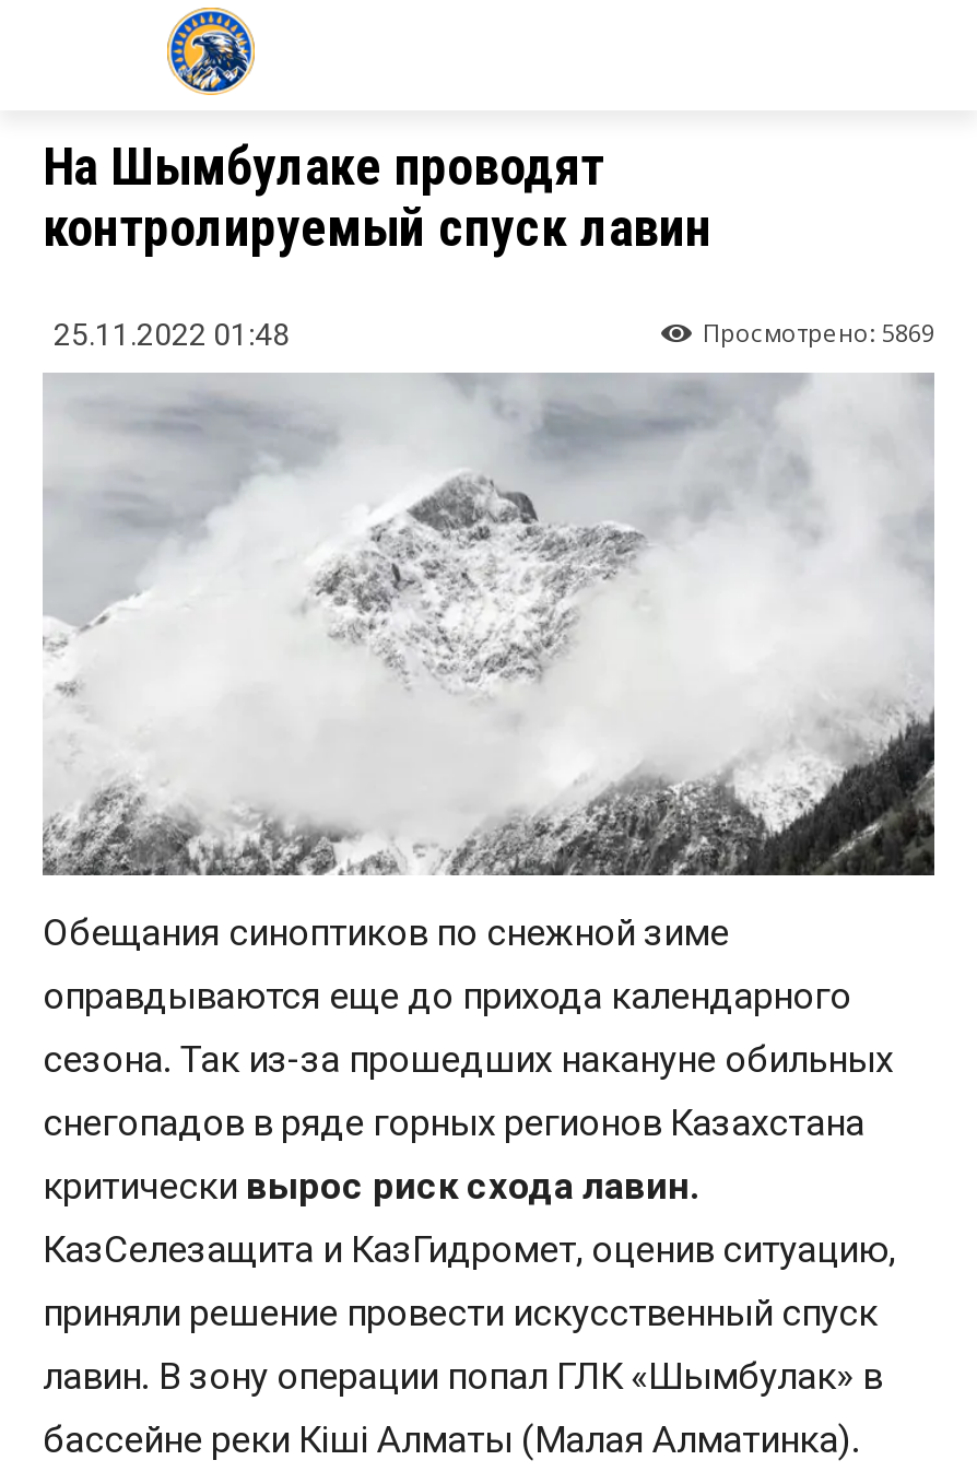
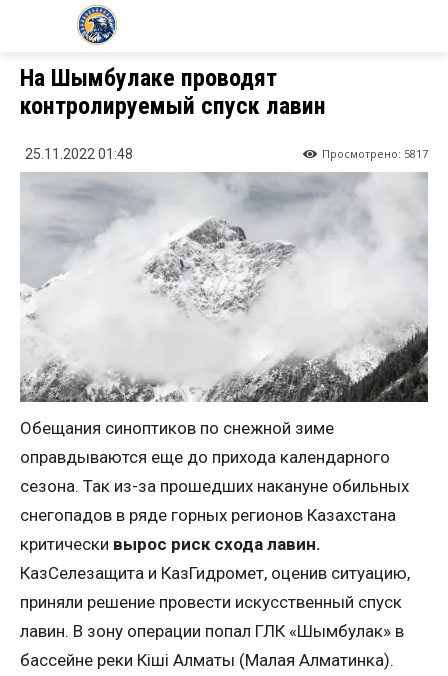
[703,316,934,349] Просмотрено: 5869 -> [322,146,428,161] Просмотрено: 5817

